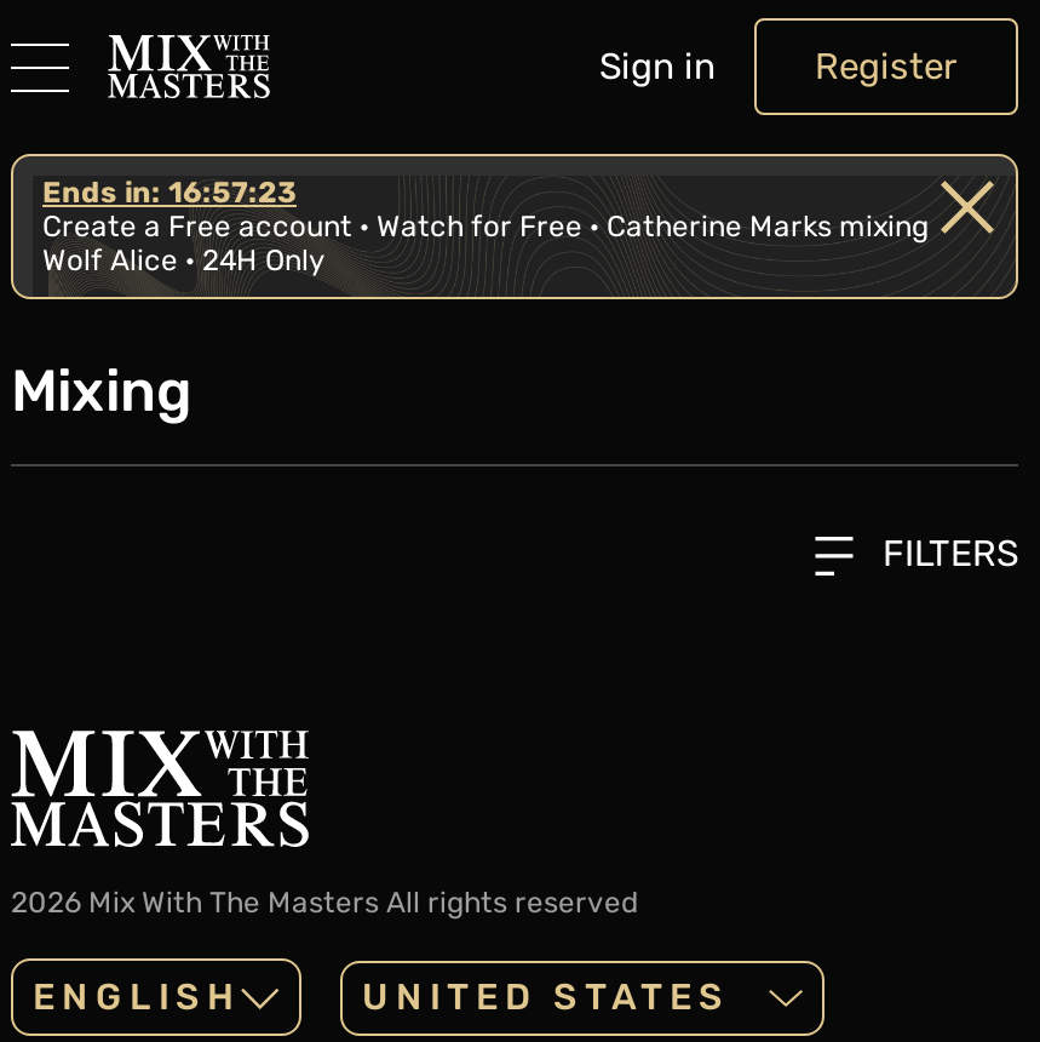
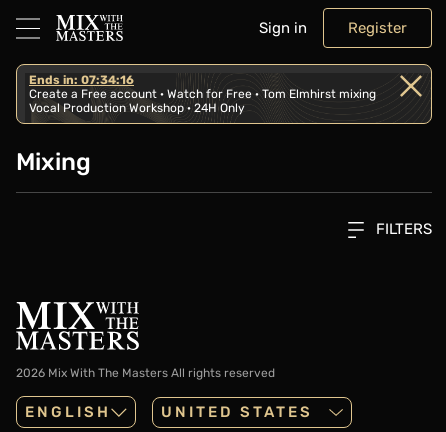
[42,176,929,277] Ends in: 16:57:23 | Create a Free account · Watch for Free · Catherine Marks mixing | Wolf Alice · 24H Only -> [29,73,376,115] Ends in: 07:34:16 | Create a Free account · Watch for Free · Tom Elmhirst mixing | Vocal Production Workshop · 24H Only

